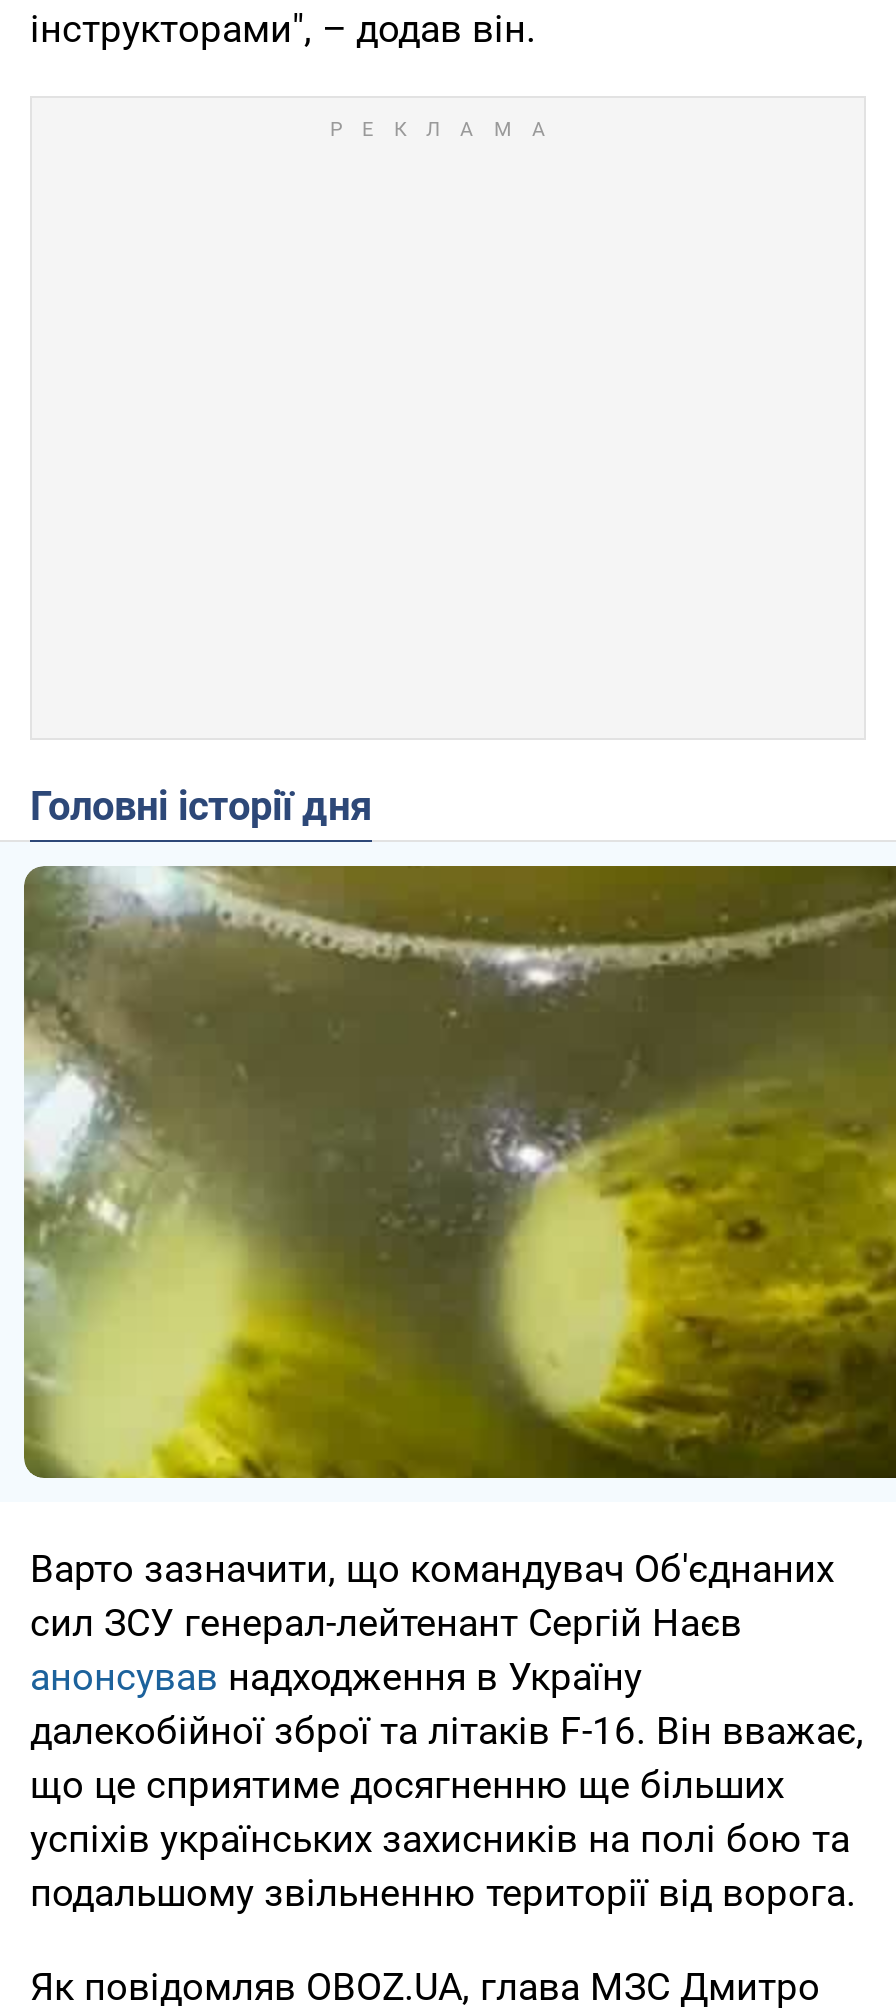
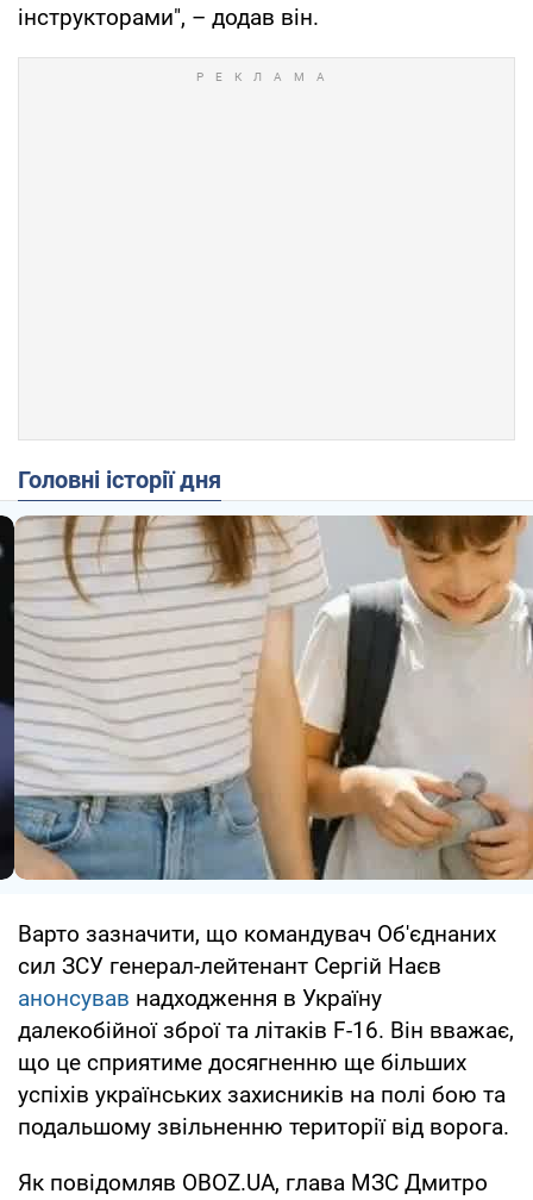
[6,864,890,1480] [image] -> [4,514,529,881] [image]

